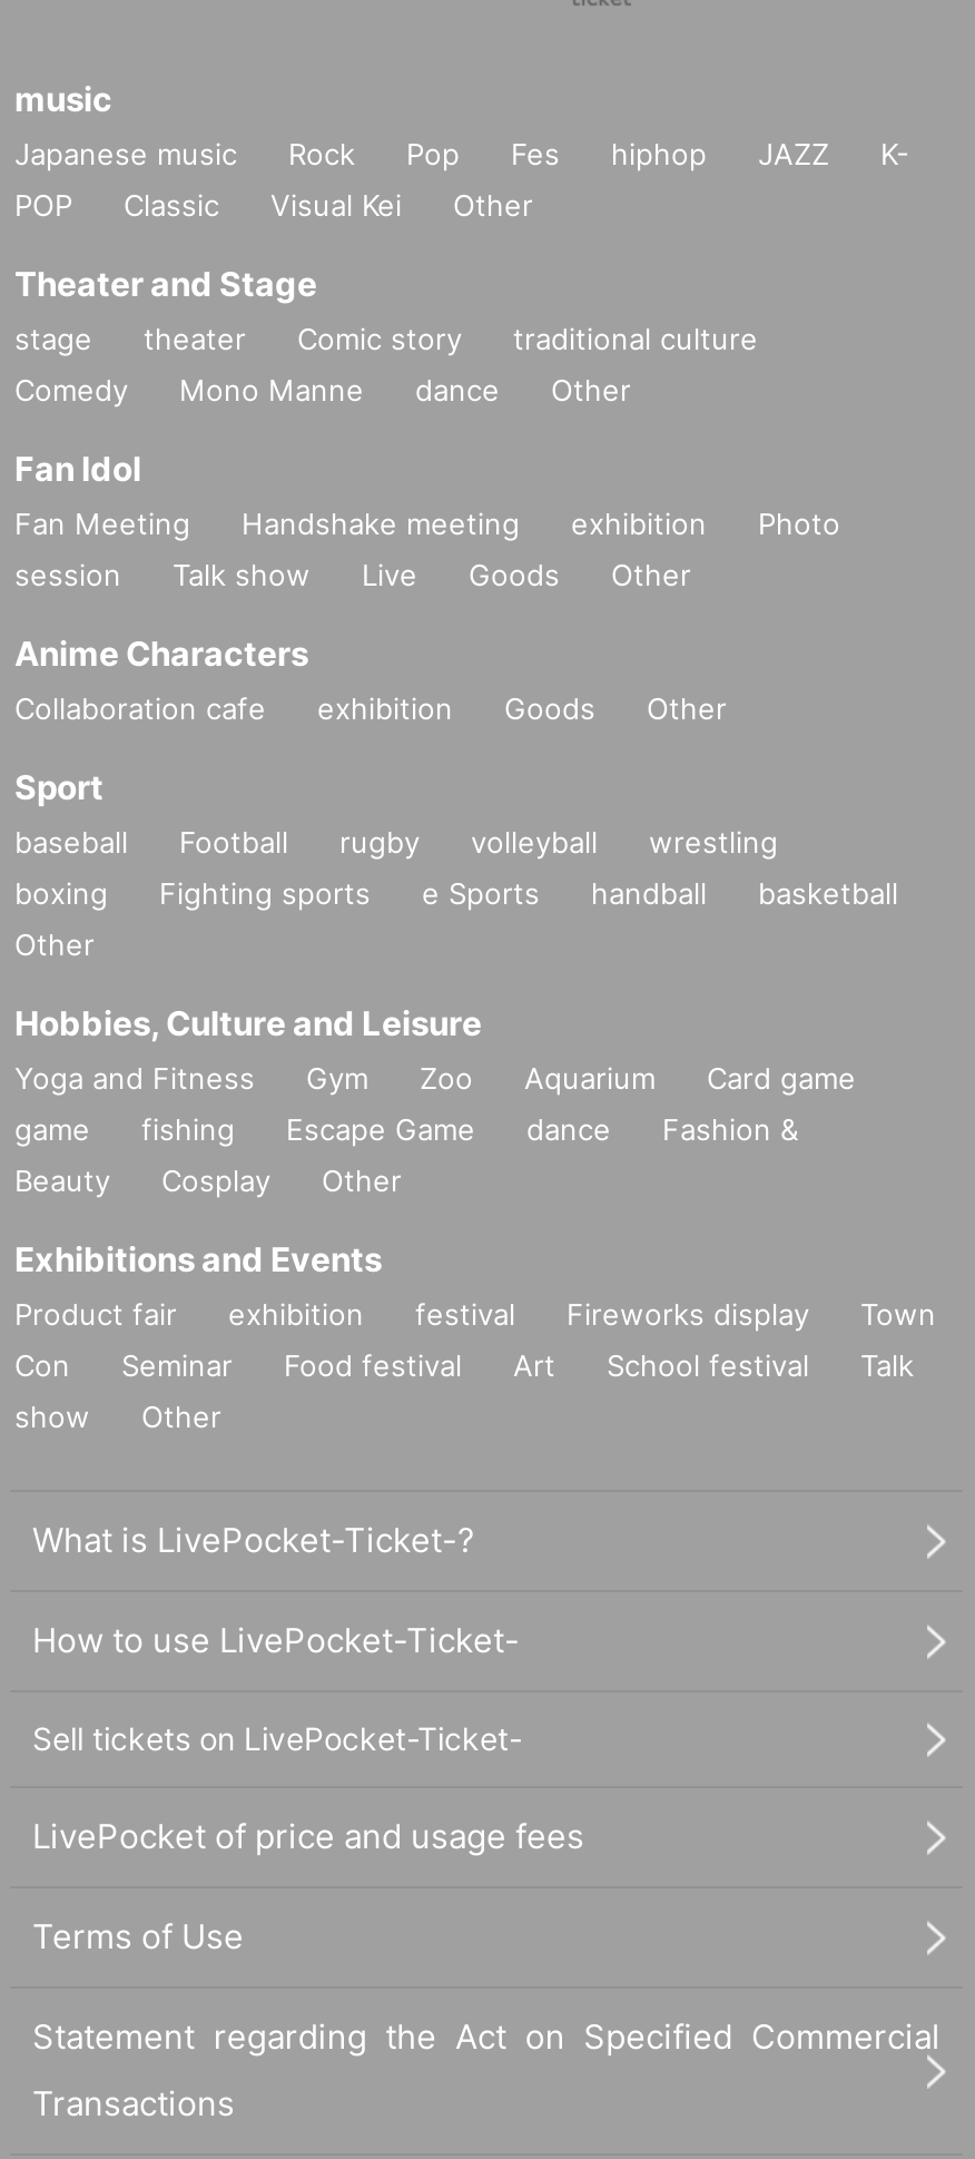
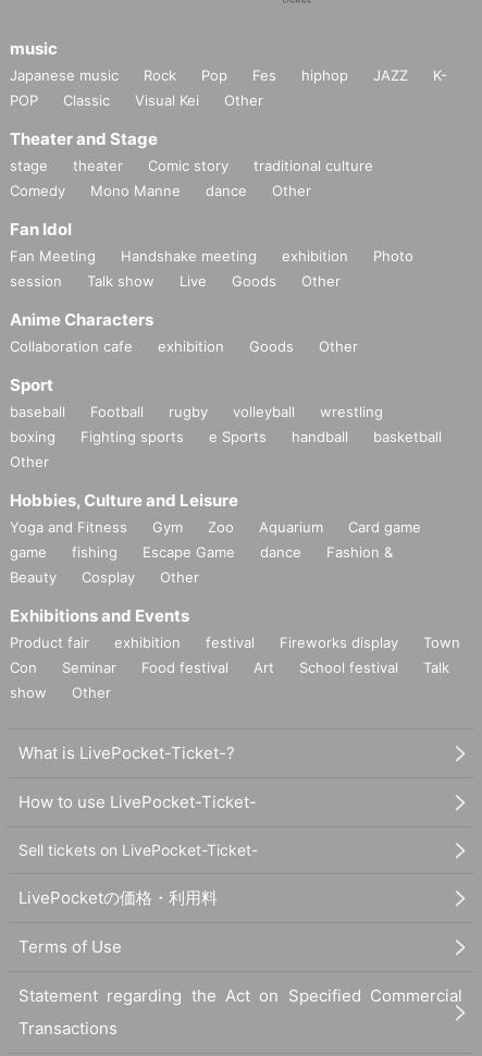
[32,1814,584,1856] LivePocket of price and usage fees -> [18,887,218,907] LivePocketの価格・利用料

